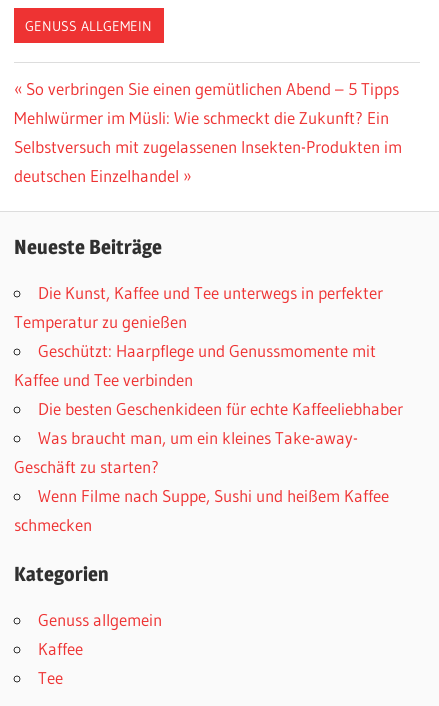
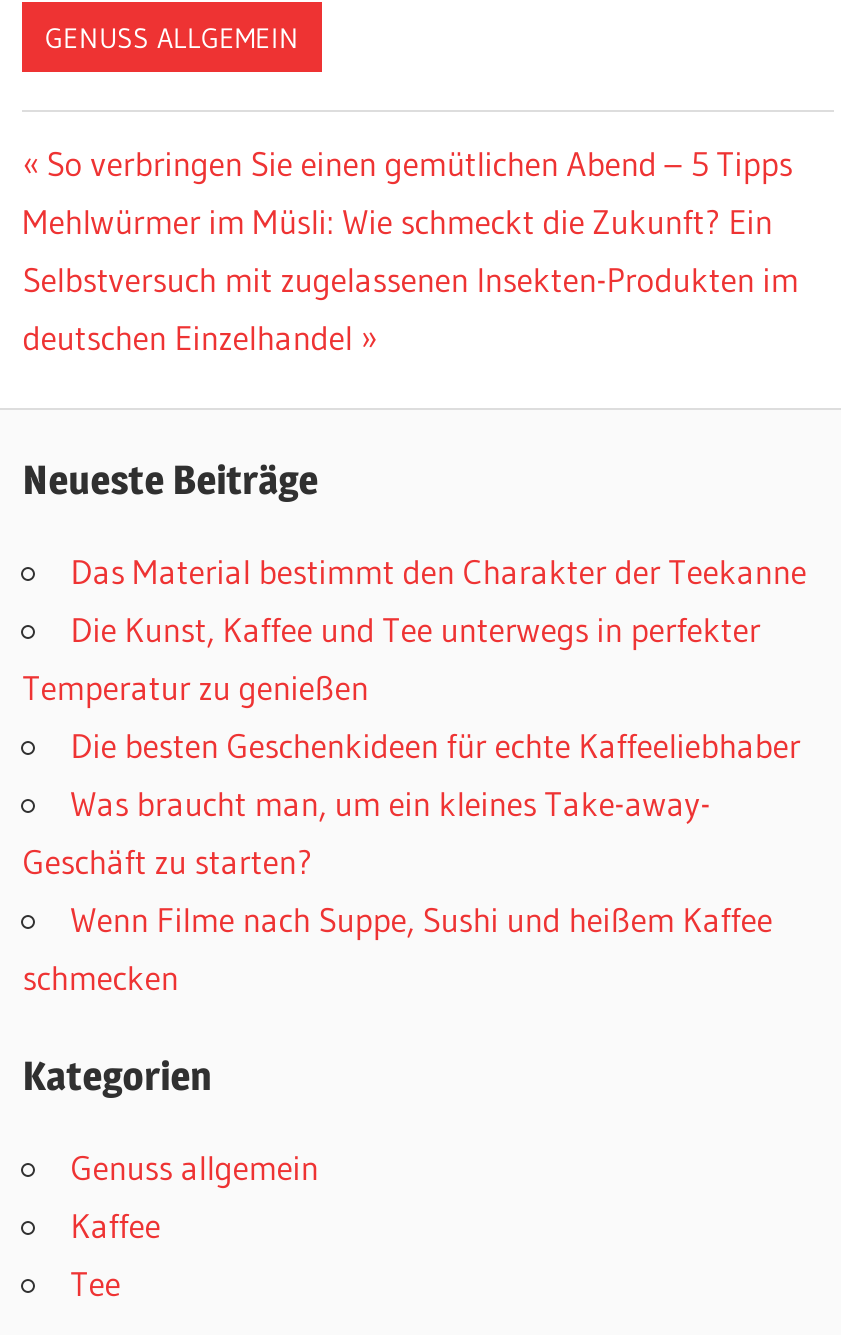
none -> [70,550,806,592] Das Material bestimmt den Charakter der Teekanne
moved [14,282,383,332] -> [22,608,760,708]: Die Kunst, Kaffee und Tee unterwegs in perfekter | Temperatur zu genießen
[14,340,376,390] Geschützt: Haarpflege und Genussmomente mit | Kaffee und Tee verbinden -> none

